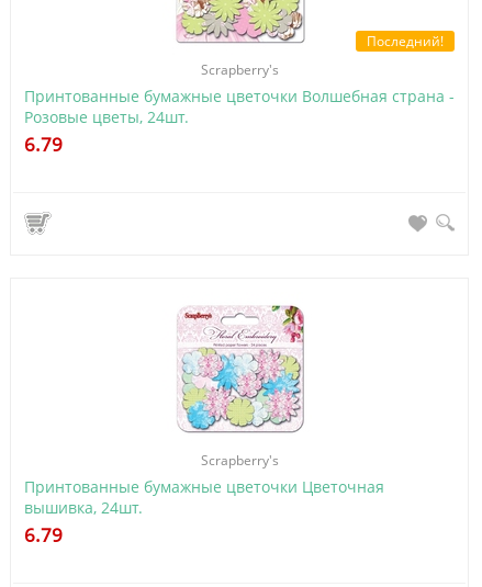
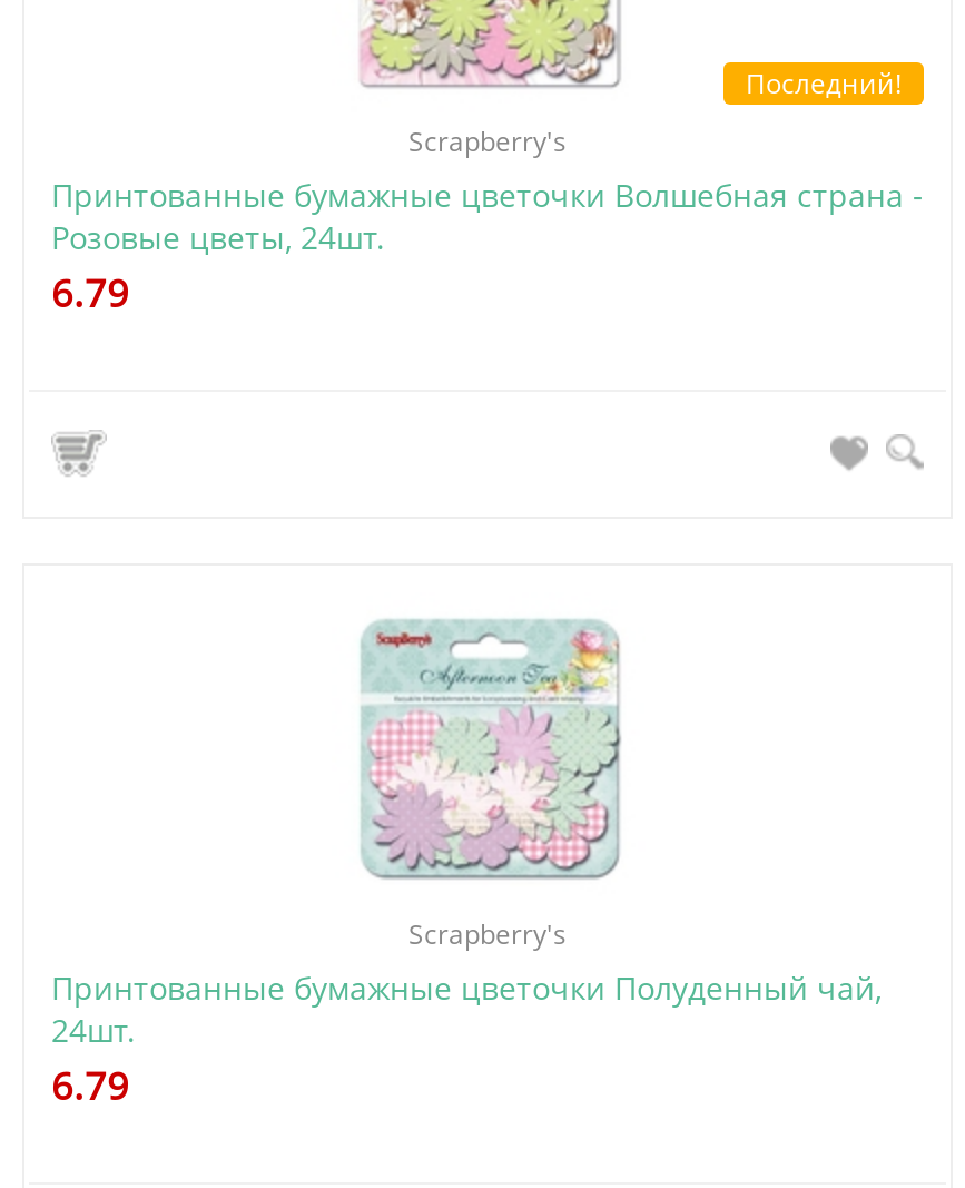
[177,304,305,433] [image] -> [358,617,621,877] [image]
[24,477,384,518] Принтованные бумажные цветочки Цветочная | вышивка, 24шт. -> [51,967,882,1052] Принтованные бумажные цветочки Полуденный чай, | 24шт.

